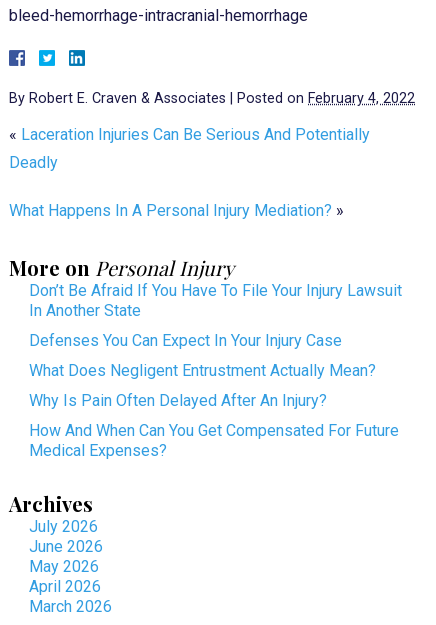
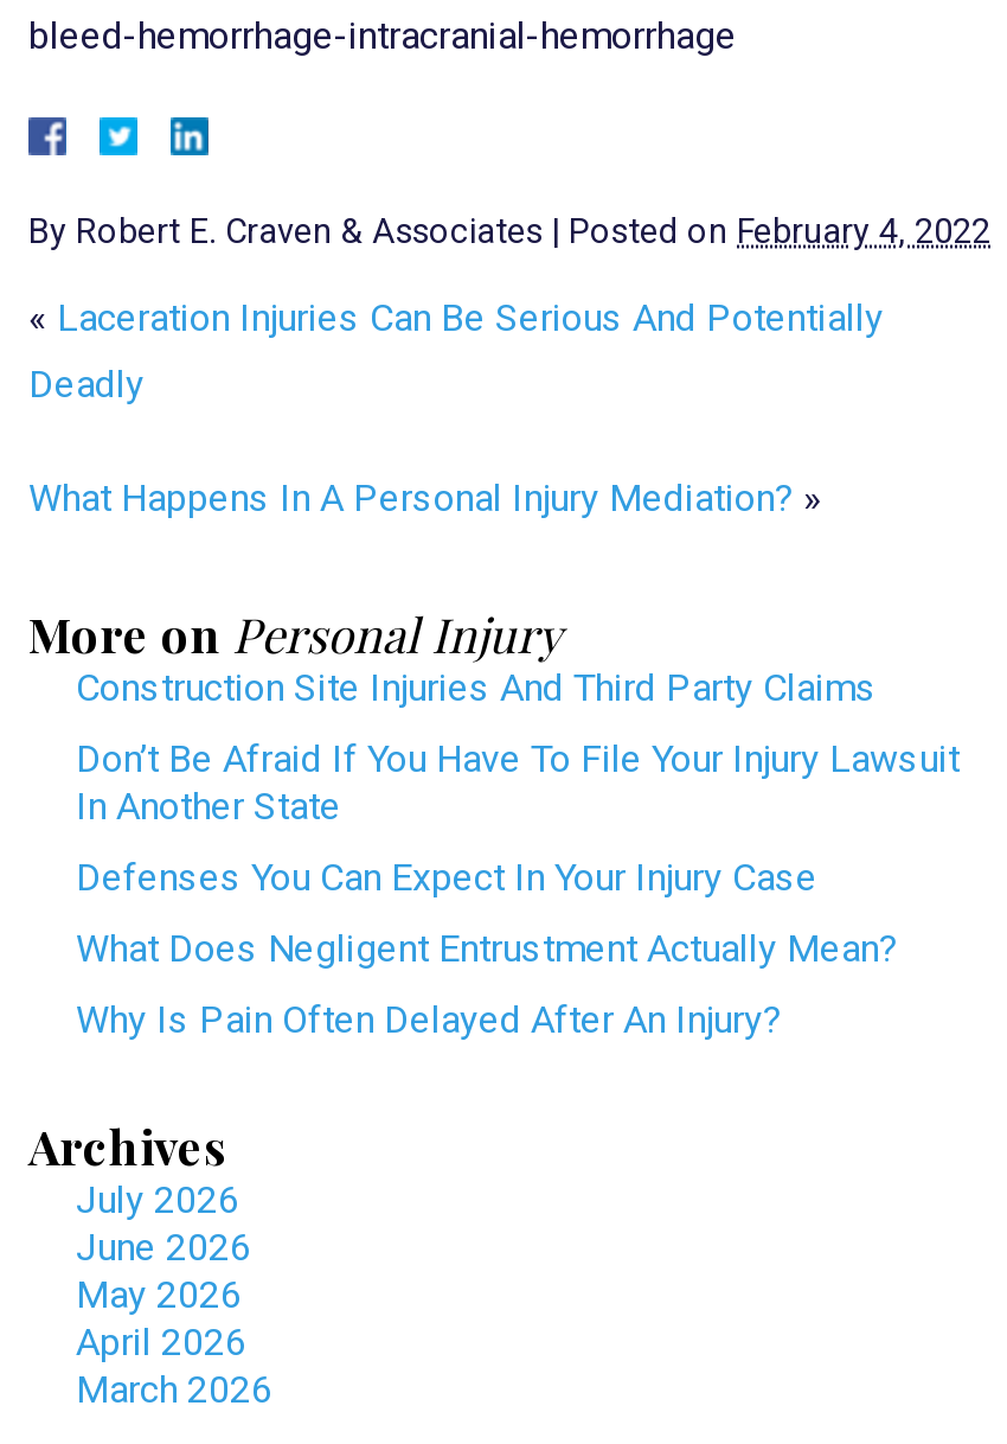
none -> [76,664,877,709] Construction Site Injuries And Third Party Claims
moved [29,281,402,410] -> [76,735,960,1041]: Don’t Be Afraid If You Have To File Your Injury Lawsuit | In Another State | Defenses You Can Expect In Your Injury Case | What Does Negligent Entrustment Actually Mean? | Why Is Pain Often Delayed After An Injury?
[29,421,399,460] How And When Can You Get Compensated For Future | Medical Expenses? -> none

